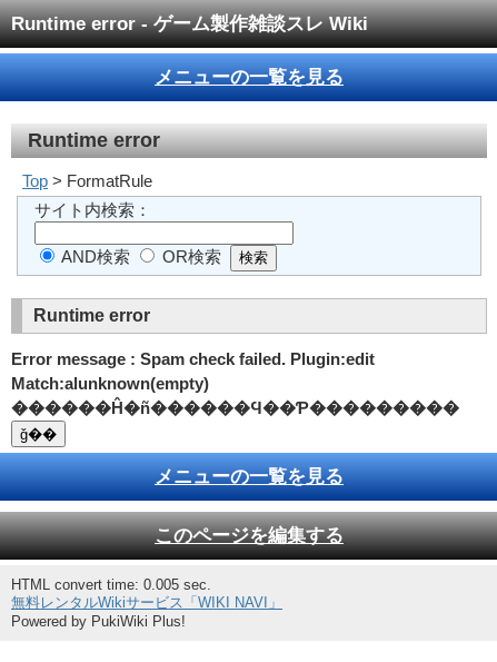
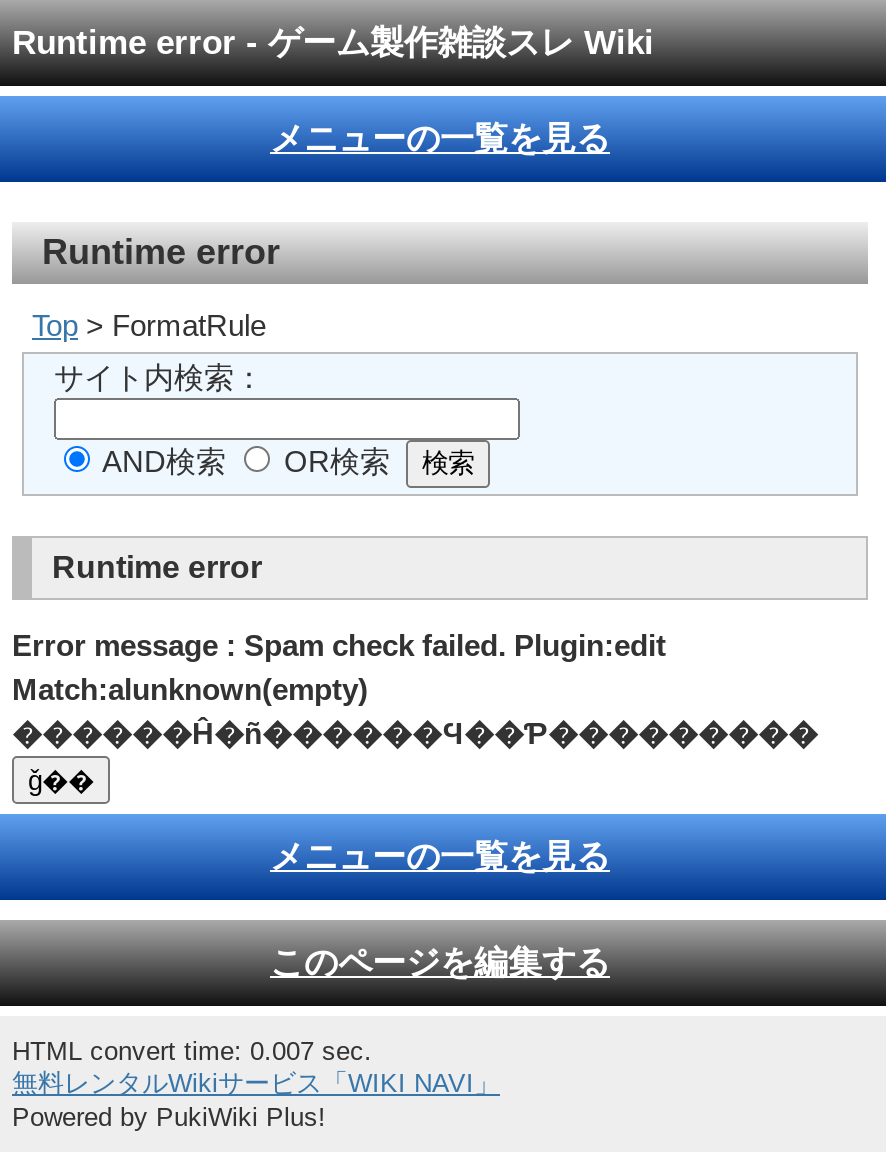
[11,576,211,593] HTML convert time: 0.005 sec. -> [12,1036,372,1066] HTML convert time: 0.007 sec.

